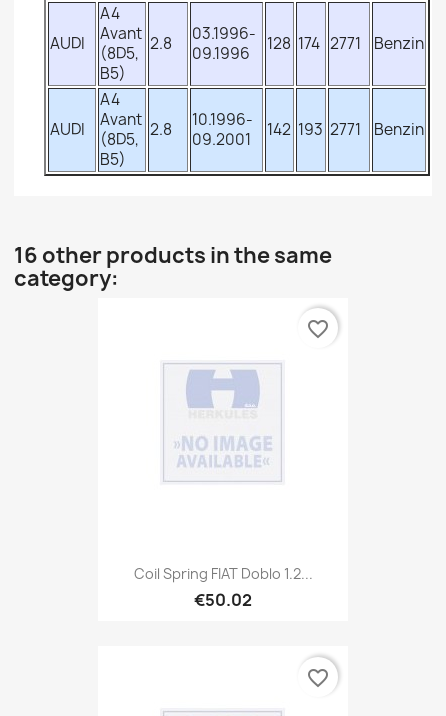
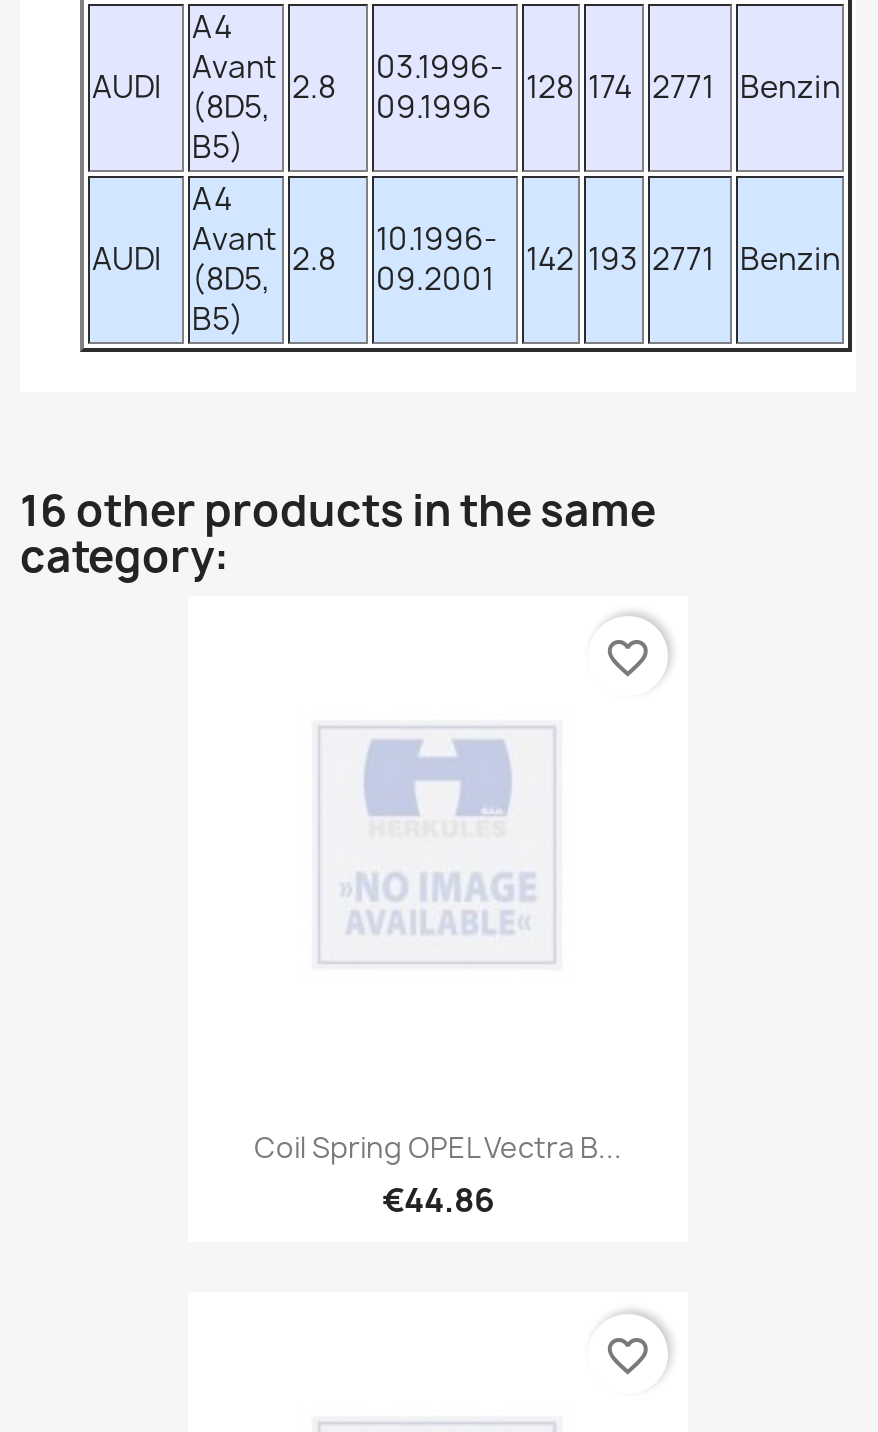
[133,564,312,583] Coil Spring FIAT Doblo 1.2... -> [254,1128,622,1166] Coil Spring OPEL Vectra B...
[194,589,252,611] €50.02 -> [382,1178,494,1222] €44.86

